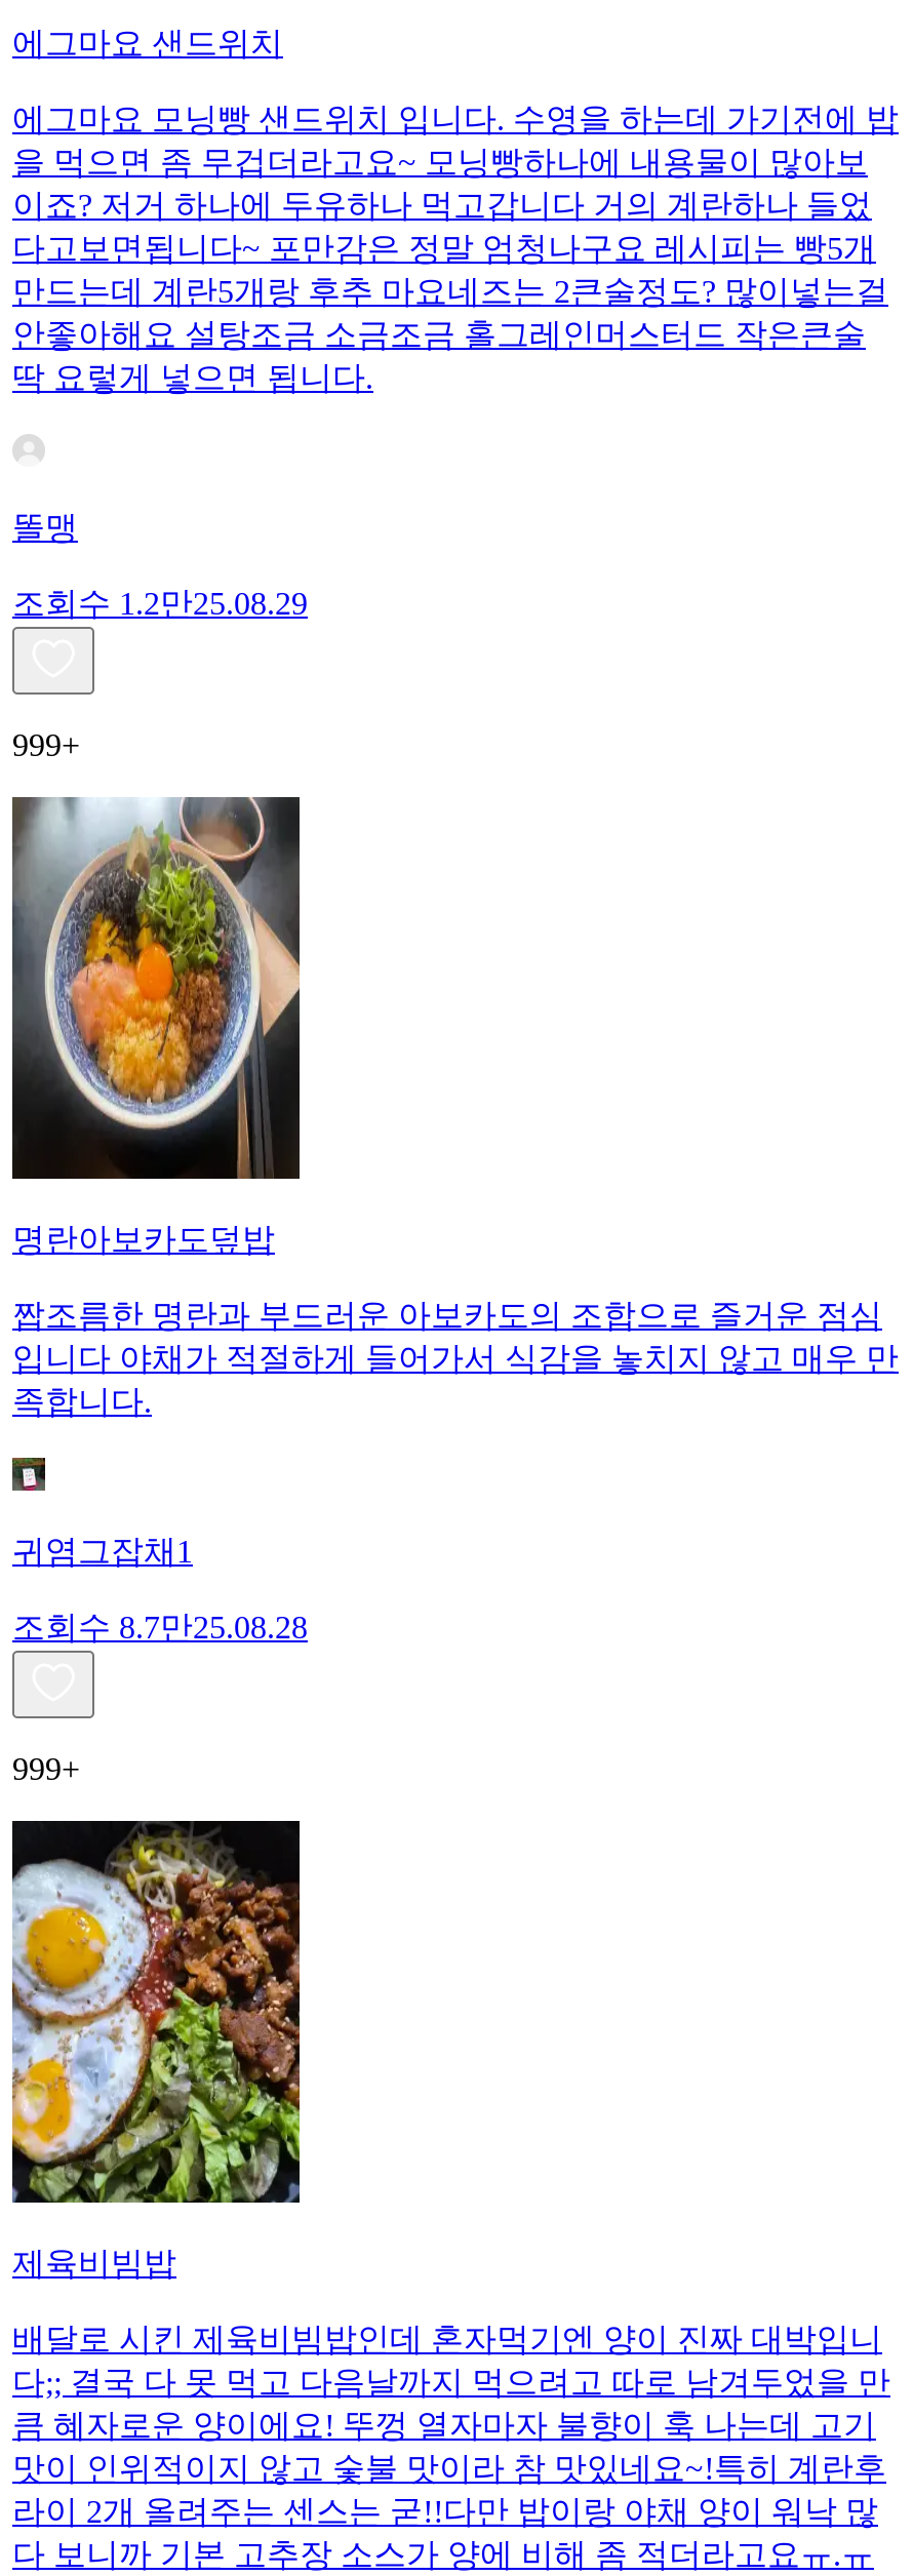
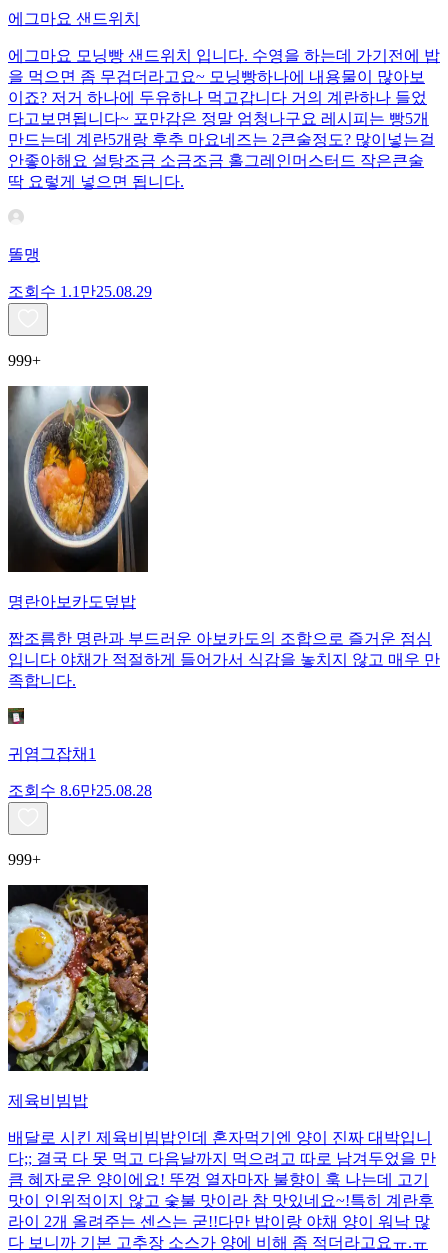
[12,585,308,620] 조회수 1.2만 25.08.29 -> [8,283,152,300] 조회수 1.1만 25.08.29
[12,1609,308,1644] 조회수 8.7만 25.08.28 -> [8,782,152,799] 조회수 8.6만 25.08.28

